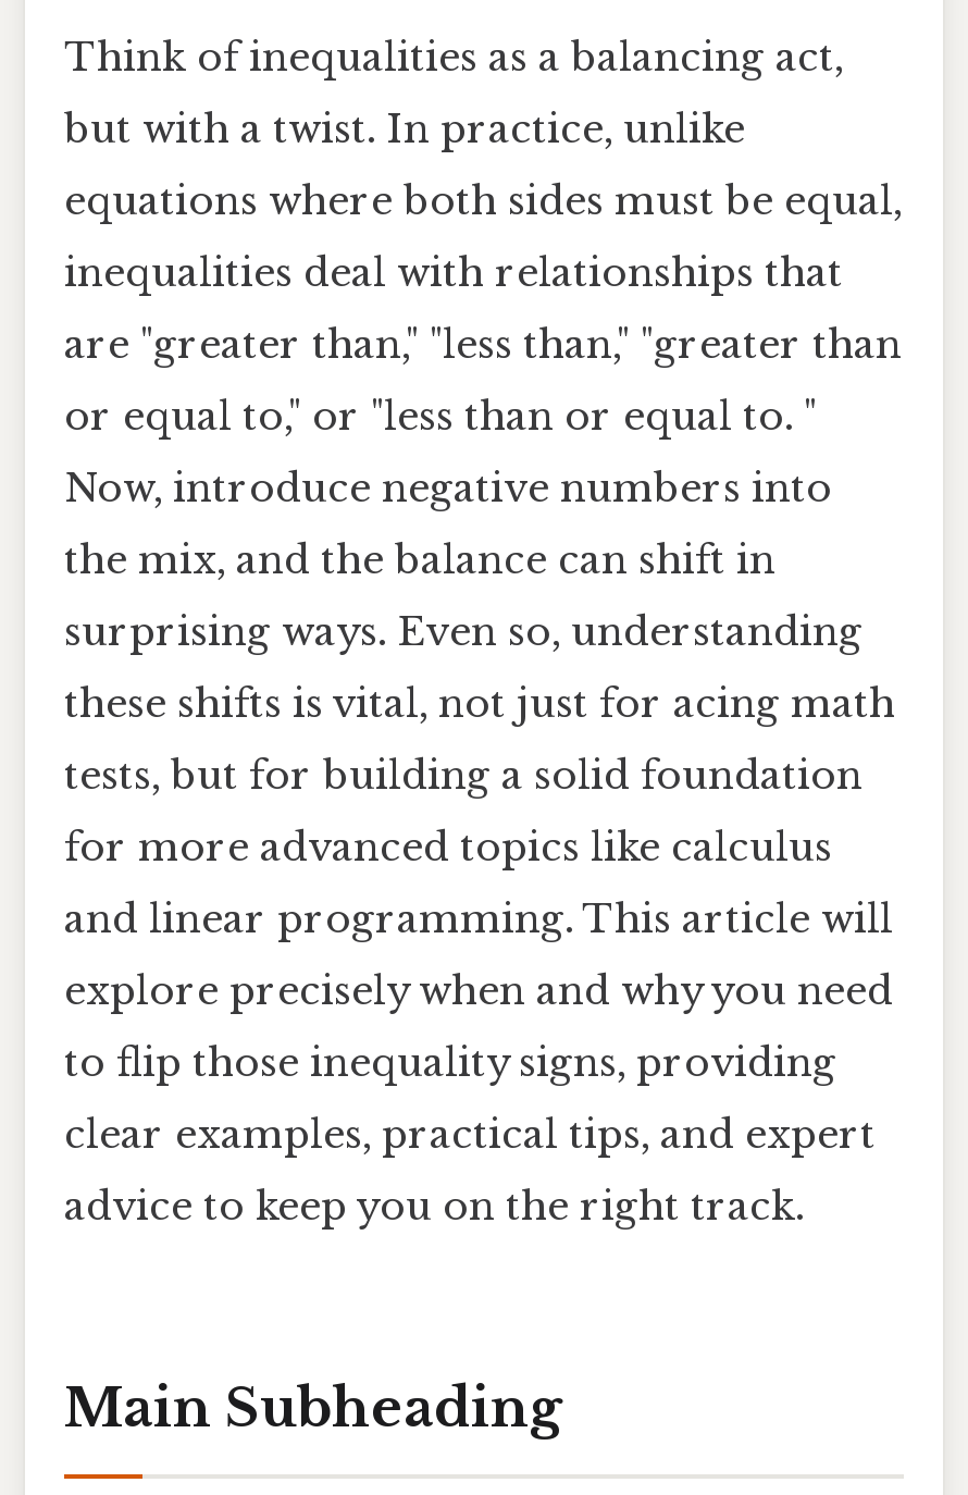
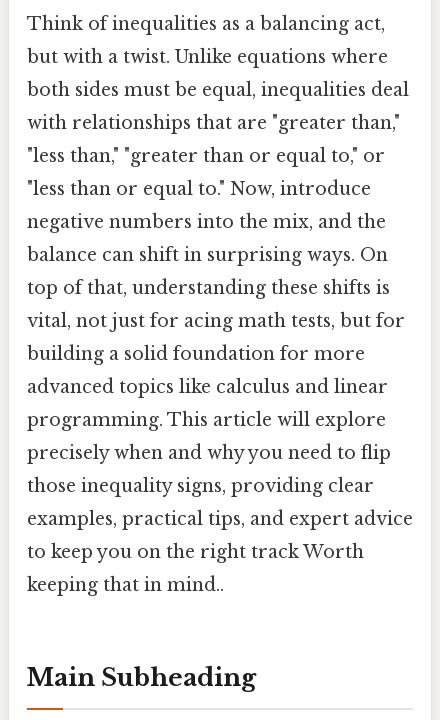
[64,106,902,1231] but with a twist. In practice, unlike | equations where both sides must be equal, | inequalities deal with relationships that | are "greater than," "less than," "greater than | or equal to," or "less than or equal to. " | Now, introduce negative numbers into | the mix, and the balance can shift in | surprising ways. Even so, understanding | these shifts is vital, not just for acing math | tests, but for building a solid foundation | for more advanced topics like calculus | and linear programming. This article will | explore precisely when and why you need | to flip those inequality signs, providing | clear examples, practical tips, and expert | advice to keep you on the right track. -> [27,46,413,596] but with a twist. Unlike equations where | both sides must be equal, inequalities deal | with relationships that are "greater than," | "less than," "greater than or equal to," or | "less than or equal to." Now, introduce | negative numbers into the mix, and the | balance can shift in surprising ways. On | top of that, understanding these shifts is | vital, not just for acing math tests, but for | building a solid foundation for more | advanced topics like calculus and linear | programming. This article will explore | precisely when and why you need to flip | those inequality signs, providing clear | examples, practical tips, and expert advice | to keep you on the right track Worth | keeping that in mind..

